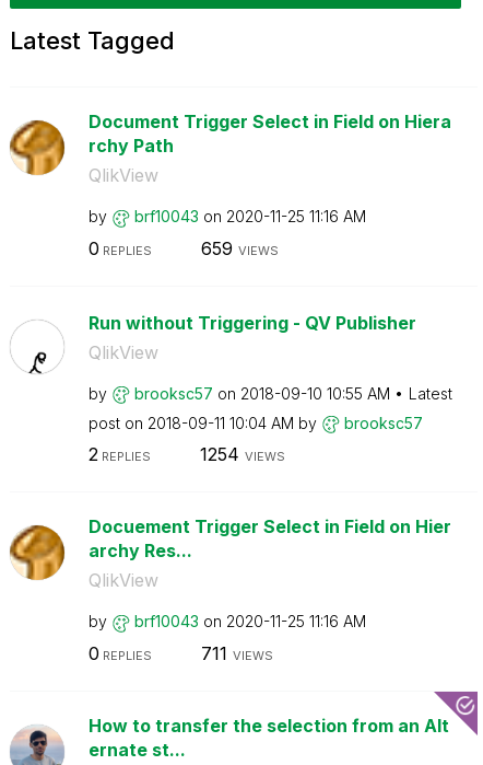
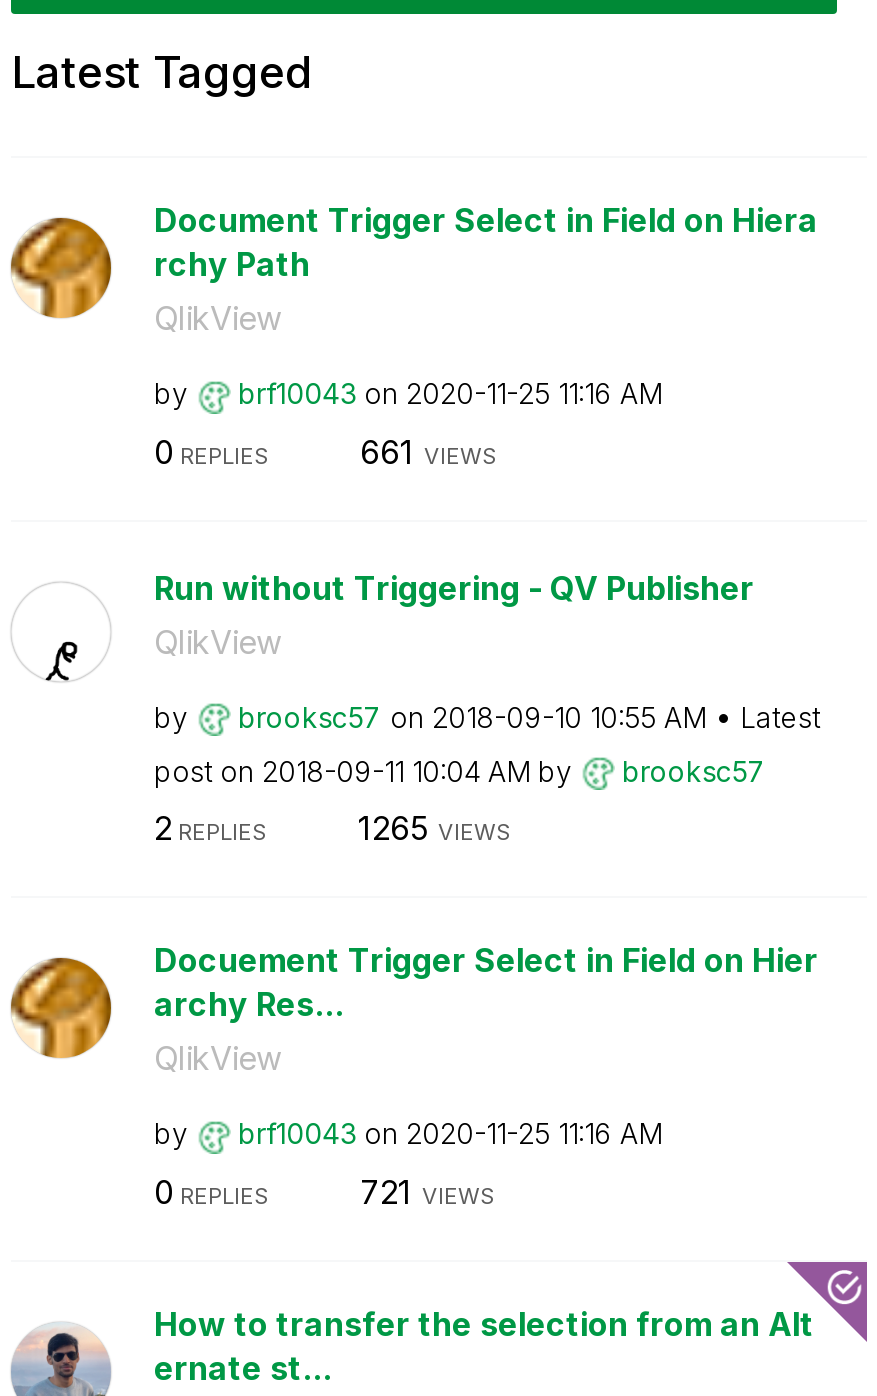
[201,237,278,259] 659 VIEWS -> [360,431,498,471] 661 VIEWS
[199,443,285,465] 1254 VIEWS -> [358,808,512,848] 1265 VIEWS
[201,642,273,664] 711 VIEWS -> [360,1171,496,1211] 721 VIEWS

